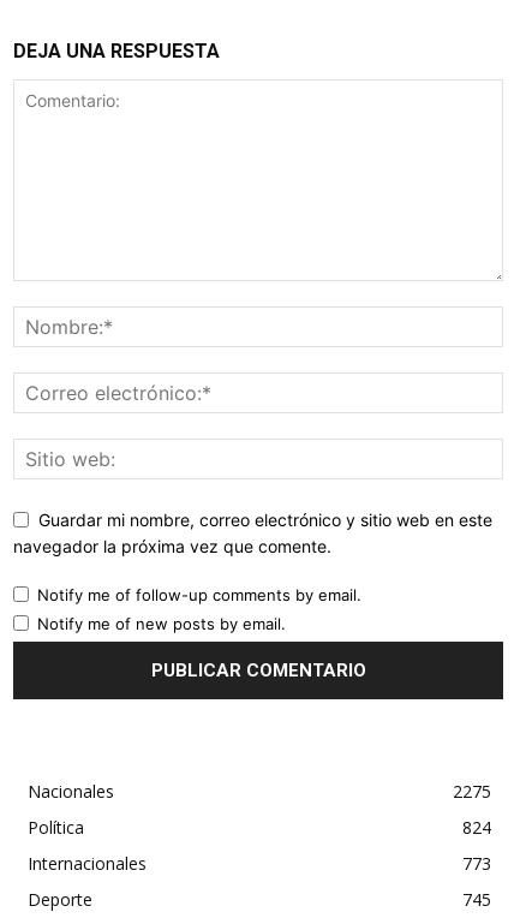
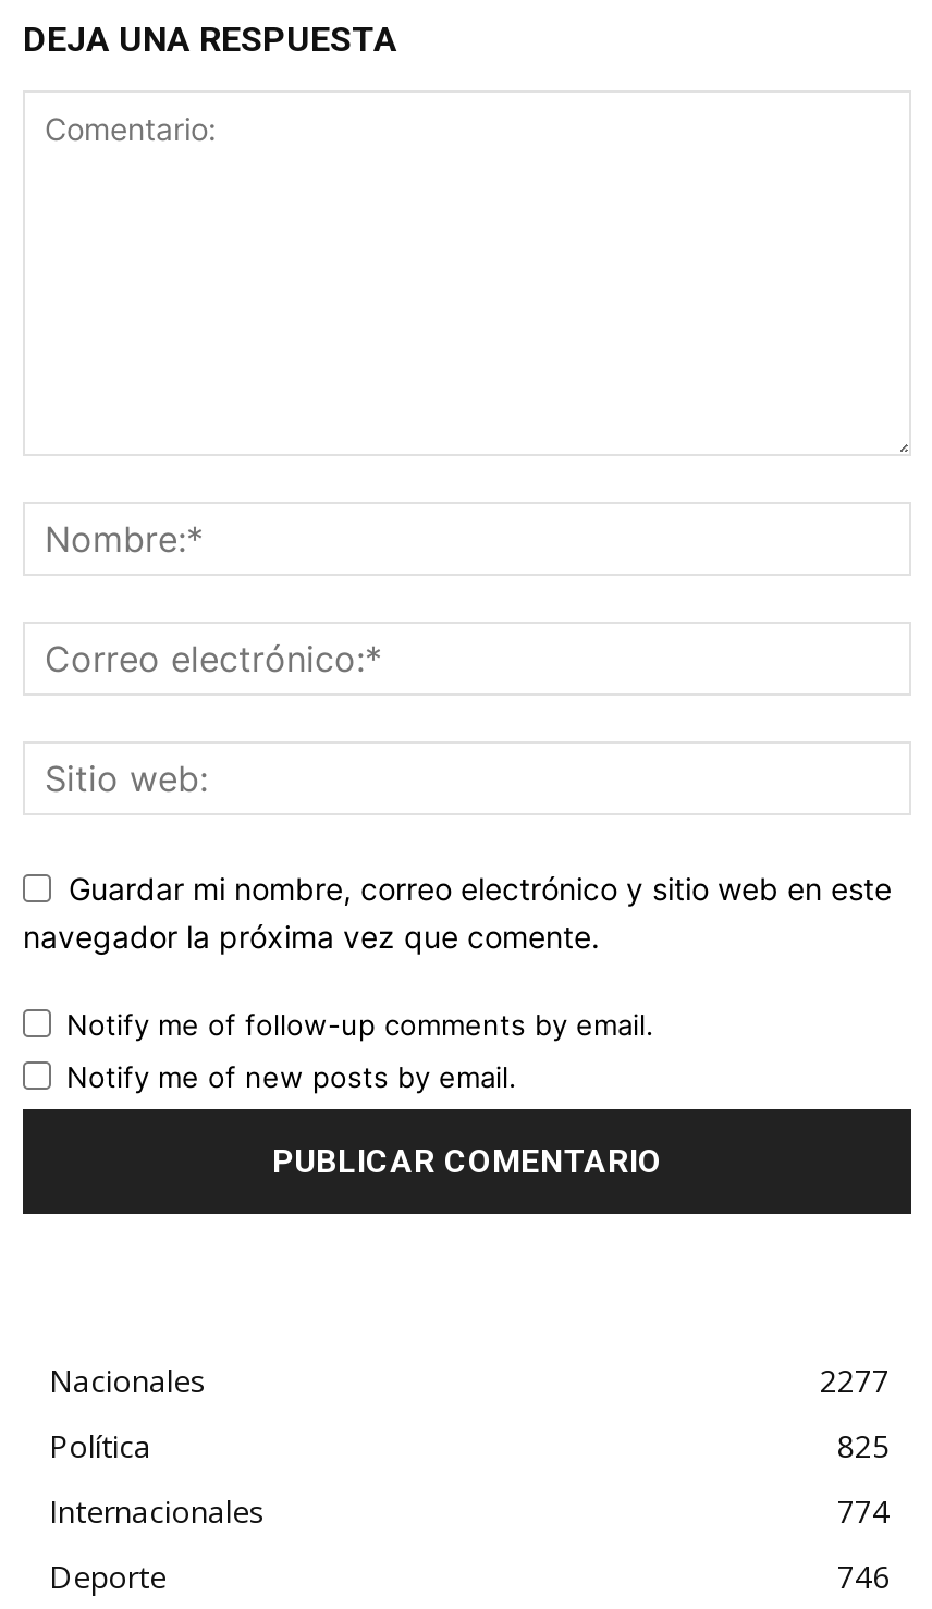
[453,780,491,803] 2275 -> [820,1361,890,1402] 2277
[462,816,491,839] 824 -> [837,1426,890,1467] 825
[462,852,491,875] 773 -> [837,1491,890,1533] 774
[462,888,491,911] 745 -> [837,1557,890,1598] 746

